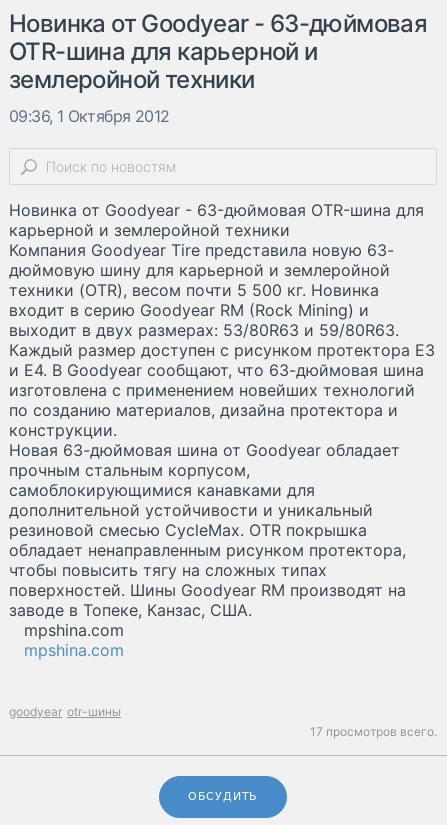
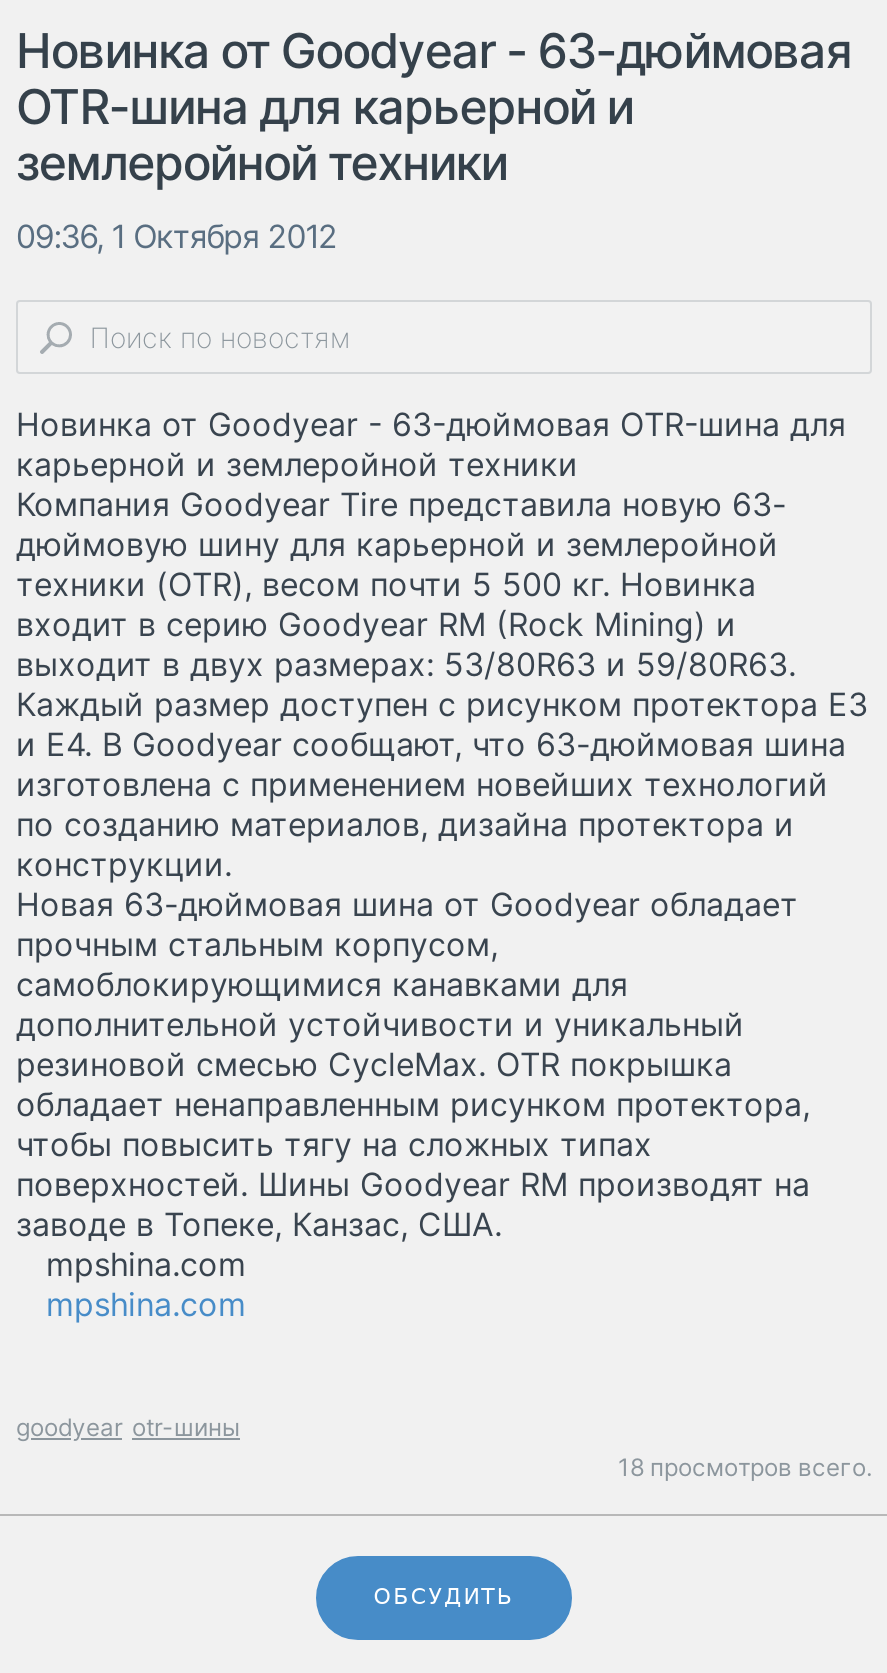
[310,724,437,739] 17 просмотров всего. -> [618,1452,872,1482] 18 просмотров всего.

